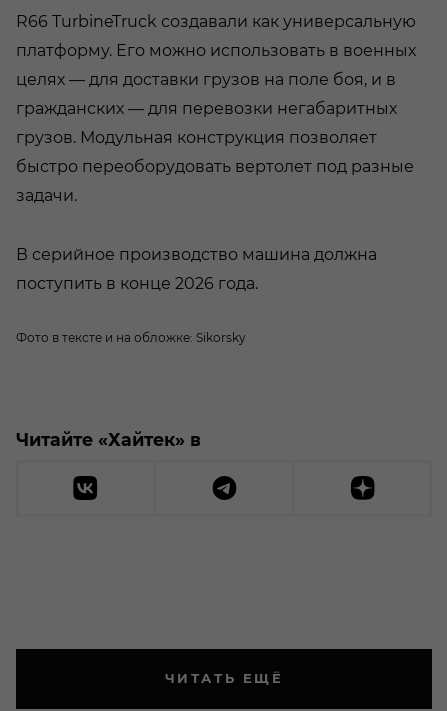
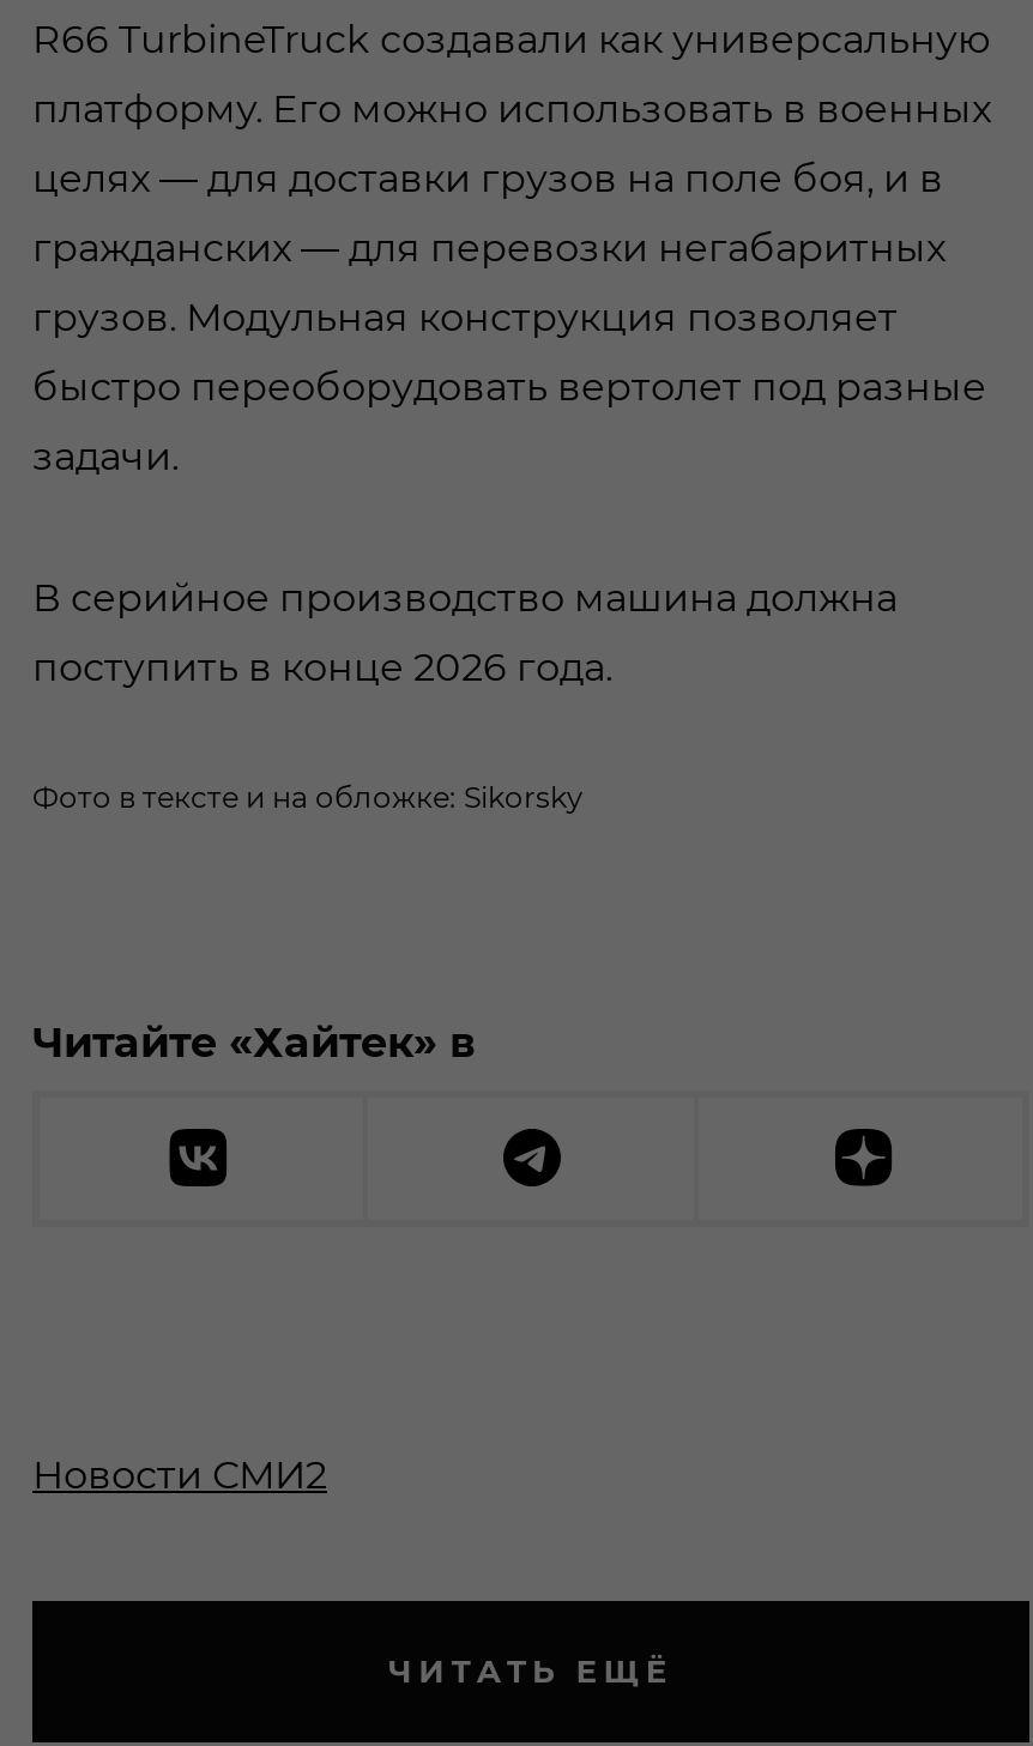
none -> [32,1451,327,1497] Новости СМИ2

